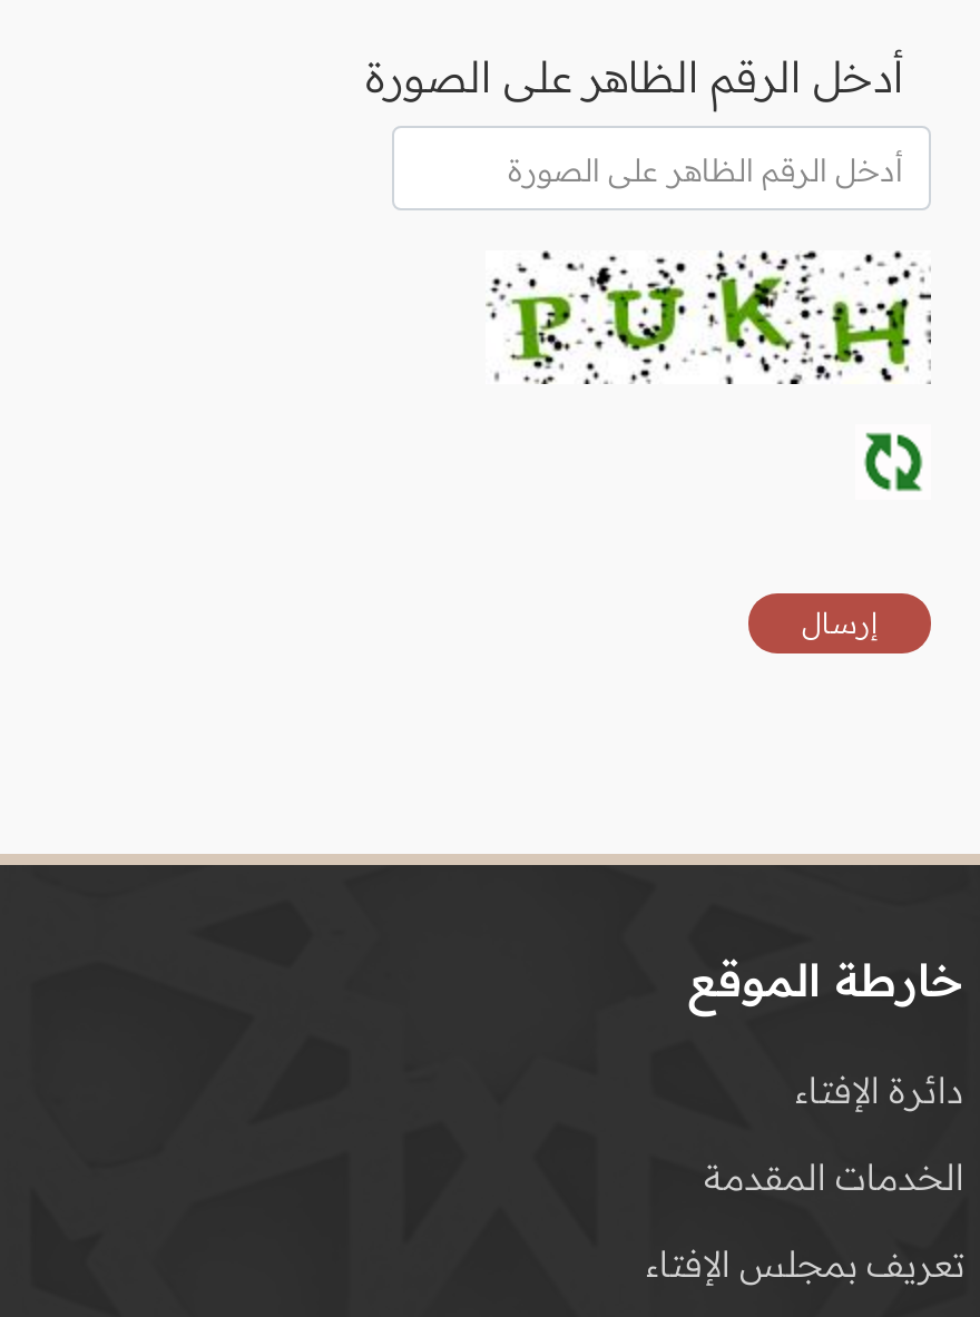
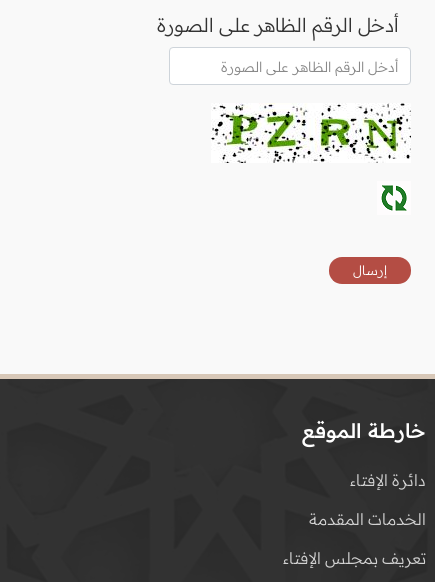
[488,248,933,386] [image] -> [211,102,411,164] [image]

